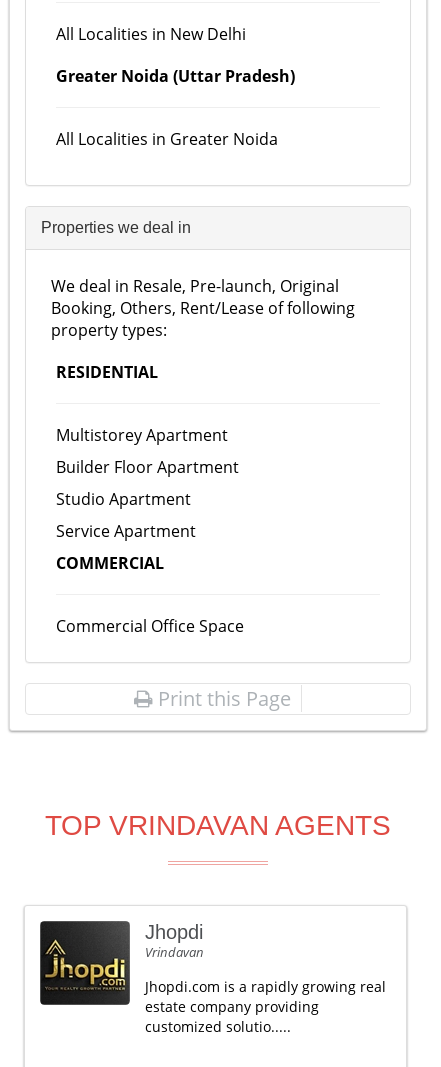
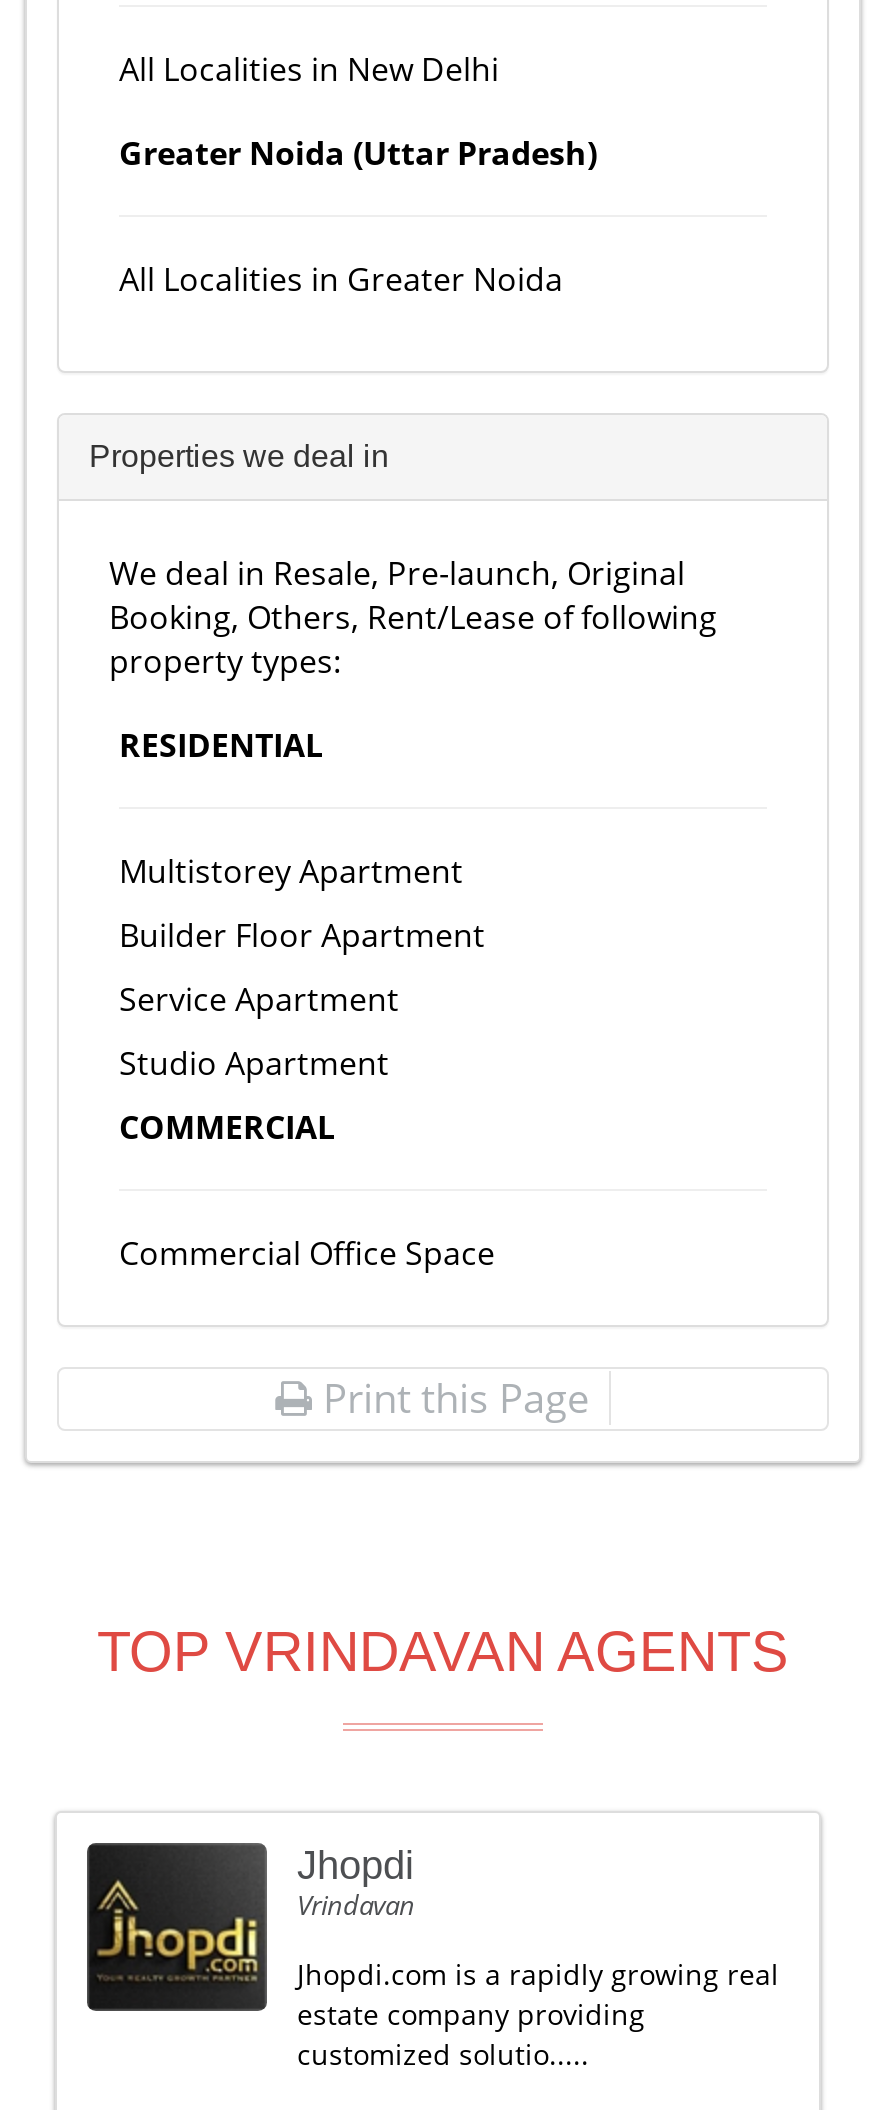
moved [56,488,191,510] -> [119,1041,389,1085]: Studio Apartment
moved [56,520,196,542] -> [119,977,399,1021]: Service Apartment

